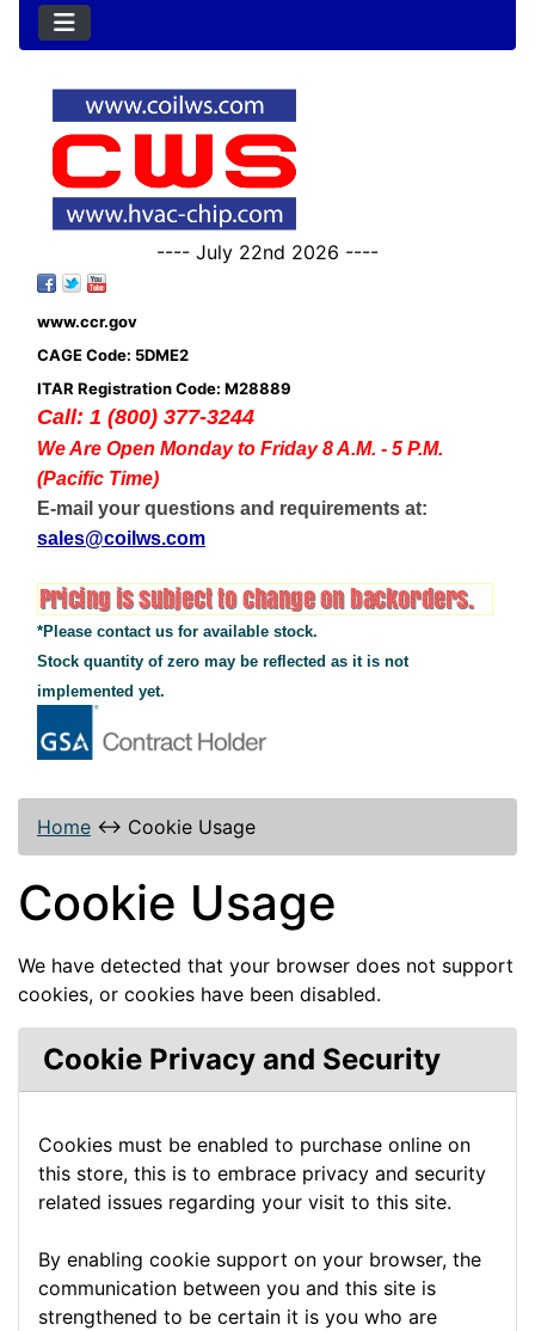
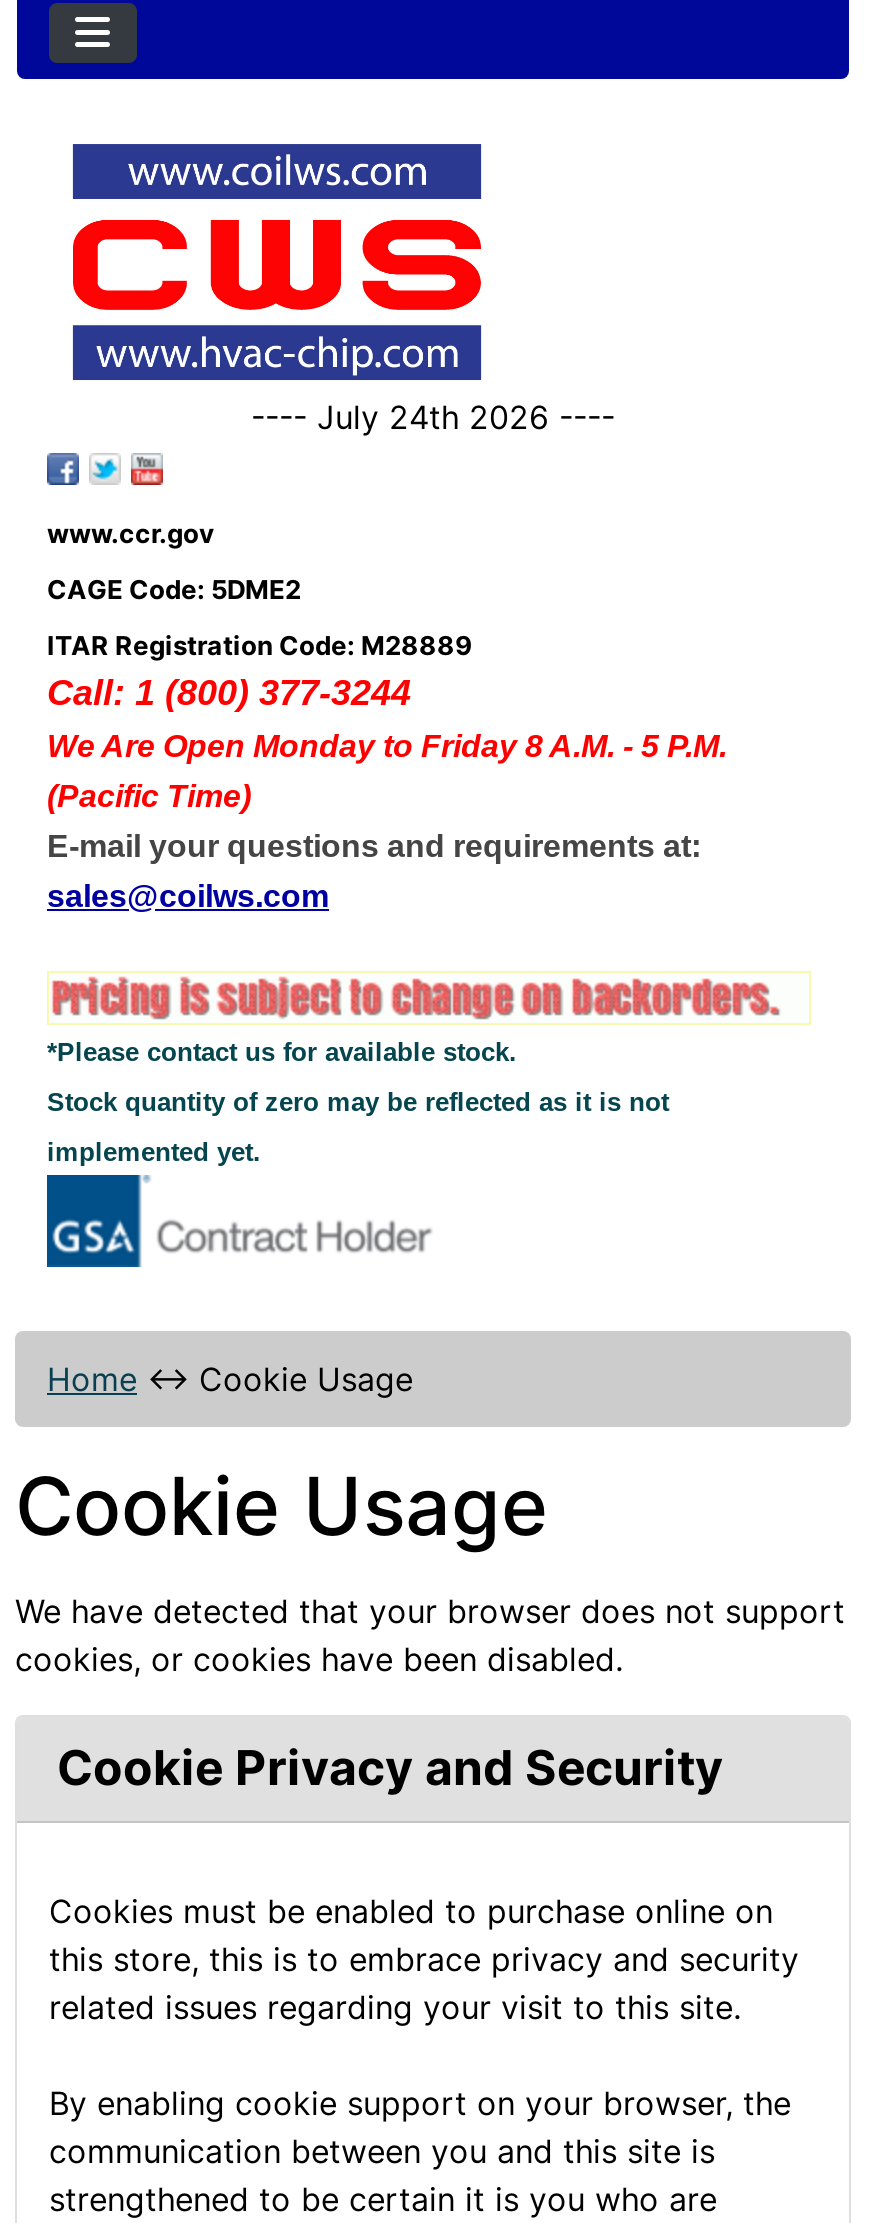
[156,241,379,264] ---- July 22nd 2026 ---- -> [251,398,615,438] ---- July 24th 2026 ----

